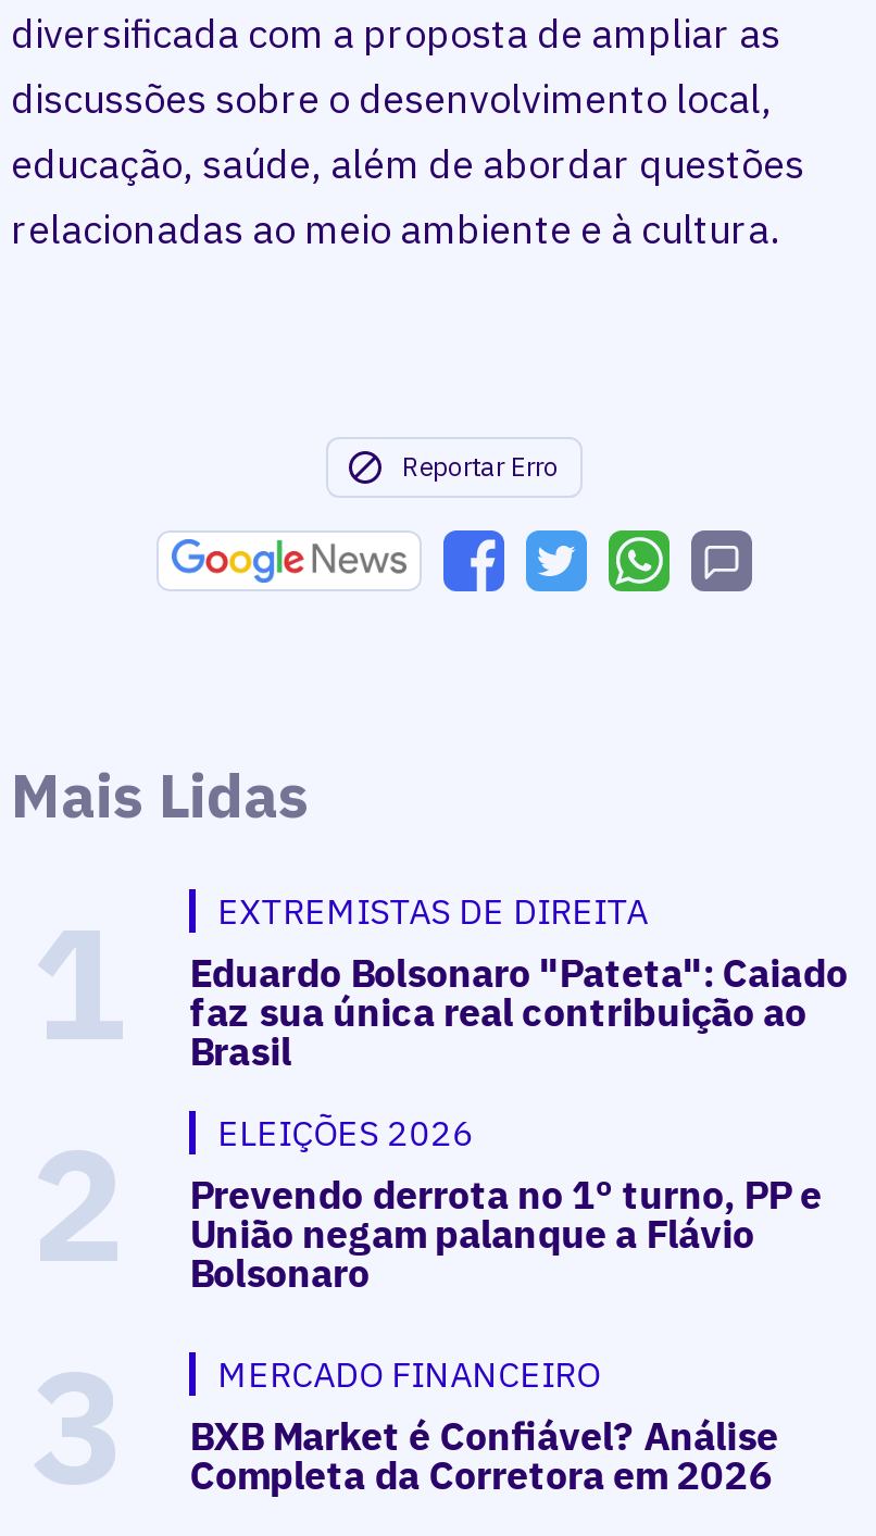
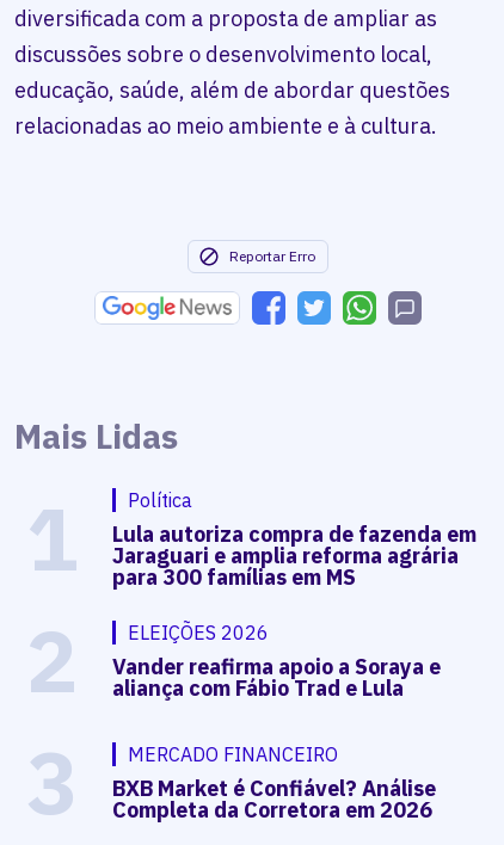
[189,889,848,1076] EXTREMISTAS DE DIREITA | Eduardo Bolsonaro "Pateta": Caiado | faz sua única real contribuição ao | Brasil -> [112,488,477,591] Política | Lula autoriza compra de fazenda em | Jaraguari e amplia reforma agrária | para 300 famílias em MS
[189,1169,822,1298] Prevendo derrota no 1º turno, PP e | União negam palanque a Flávio | Bolsonaro -> [112,653,441,702] Vander reafirma apoio a Soraya e | aliança com Fábio Trad e Lula

